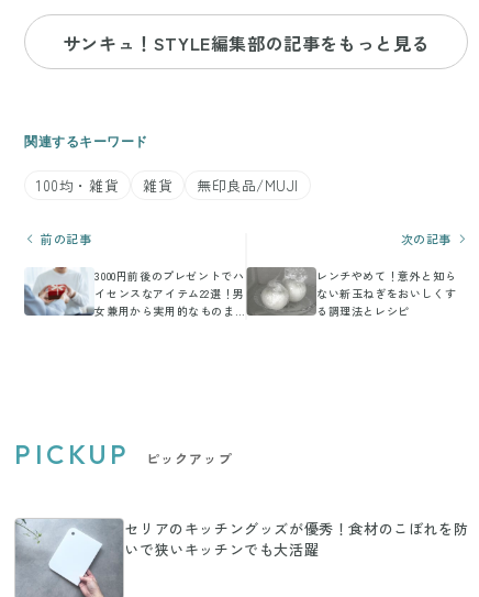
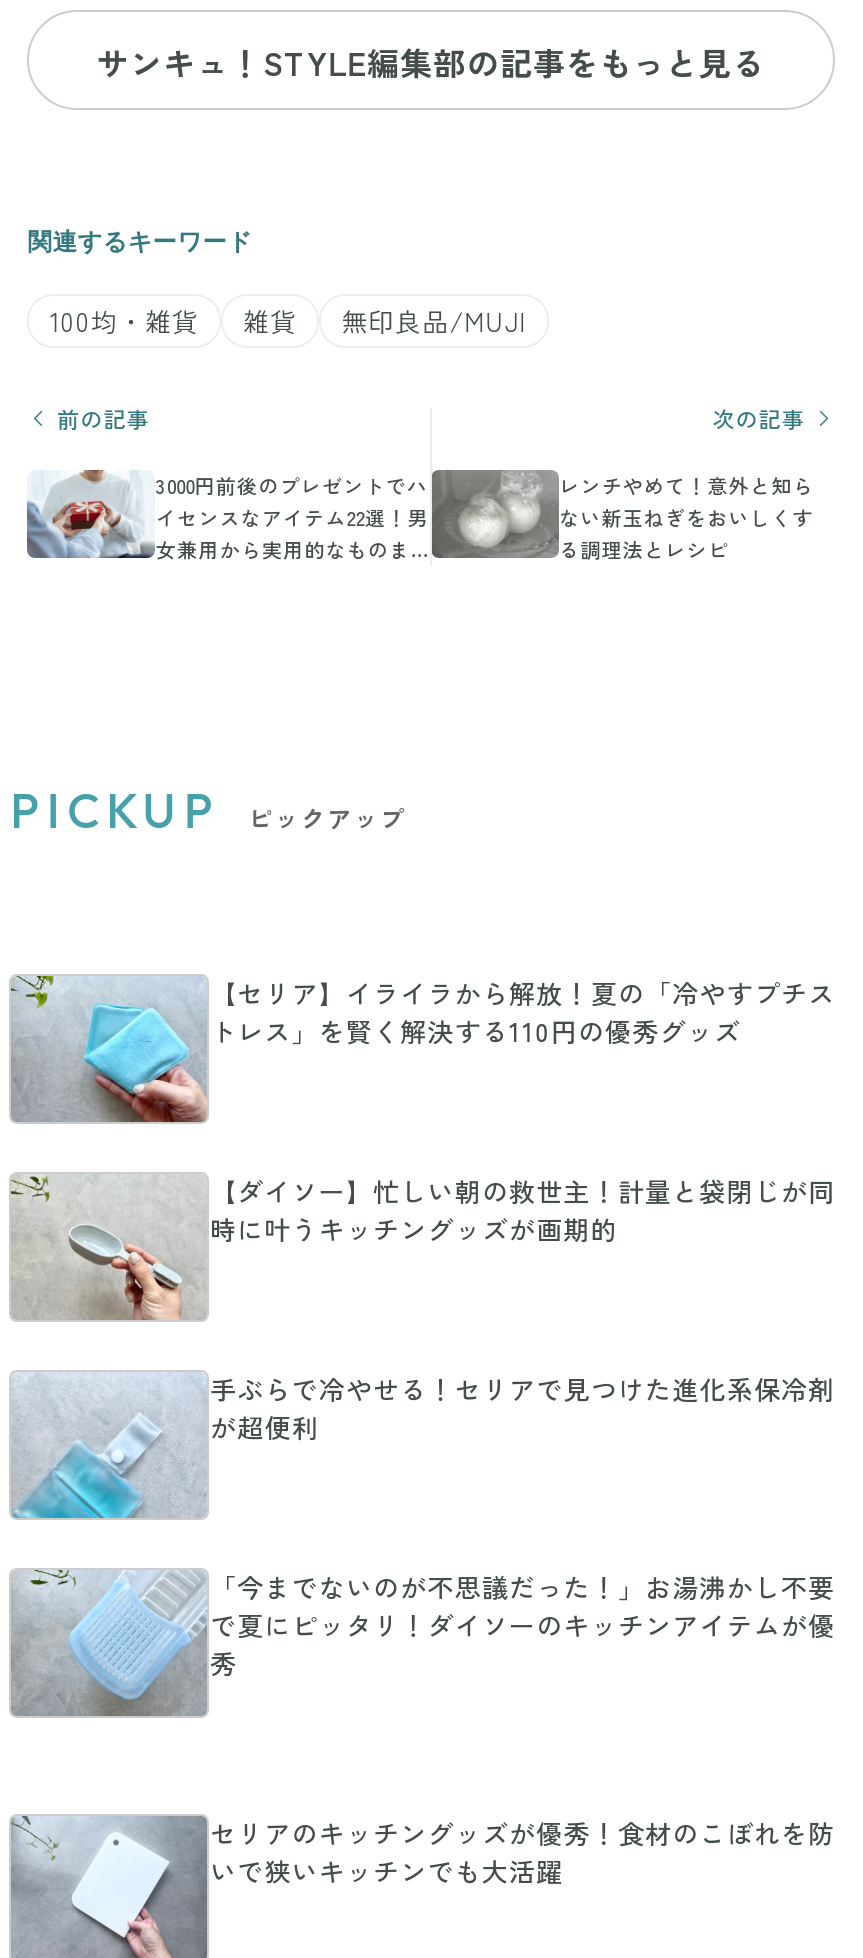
none -> [9,972,835,1126] [image] | 【セリア】イライラから解放！夏の「冷やすプチス | トレス」を賢く解決する110円の優秀グッズ
none -> [9,1171,835,1324] [image] | 【ダイソー】忙しい朝の救世主！計量と袋閉じが同 | 時に叶うキッチングッズが画期的
none -> [11,1358,835,1522] [image] | 手ぶらで冷やせる！セリアで見つけた進化系保冷剤 | が超便利
none -> [11,1566,835,1720] [image] | 「今までないのが不思議だった！」お湯沸かし不要 | で夏にピッタリ！ダイソーのキッチンアイテムが優 | 秀

